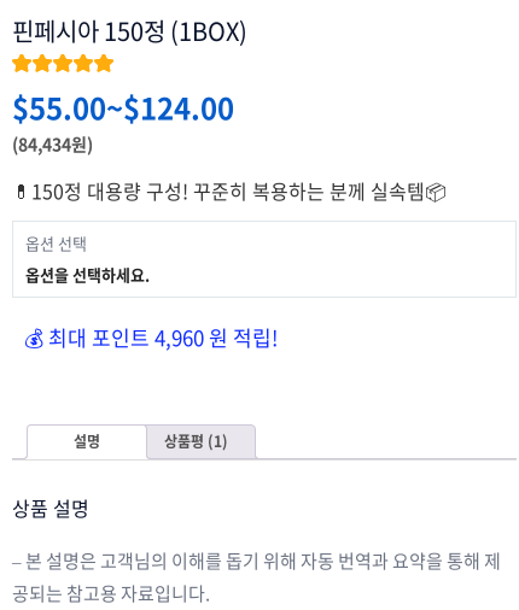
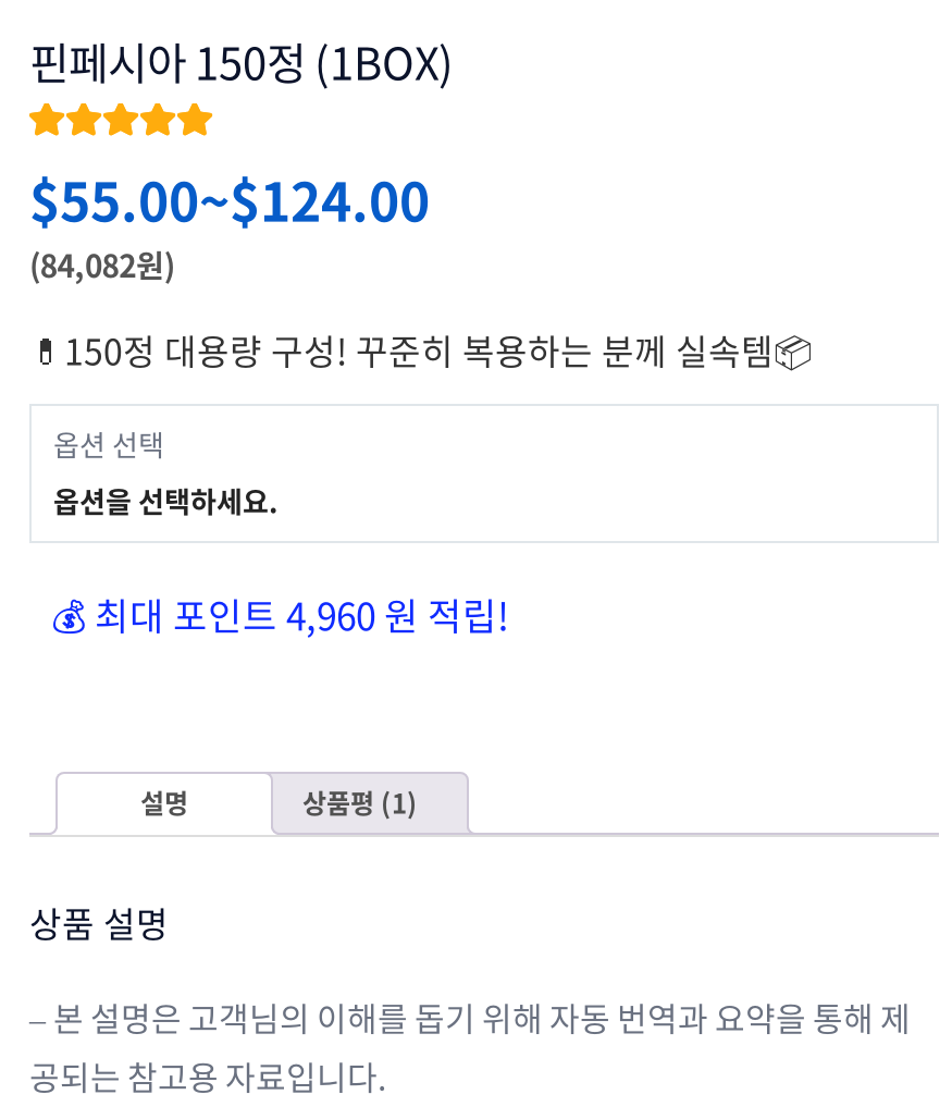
[12,131,93,156] (84,434원) -> [29,243,175,286] (84,082원)

